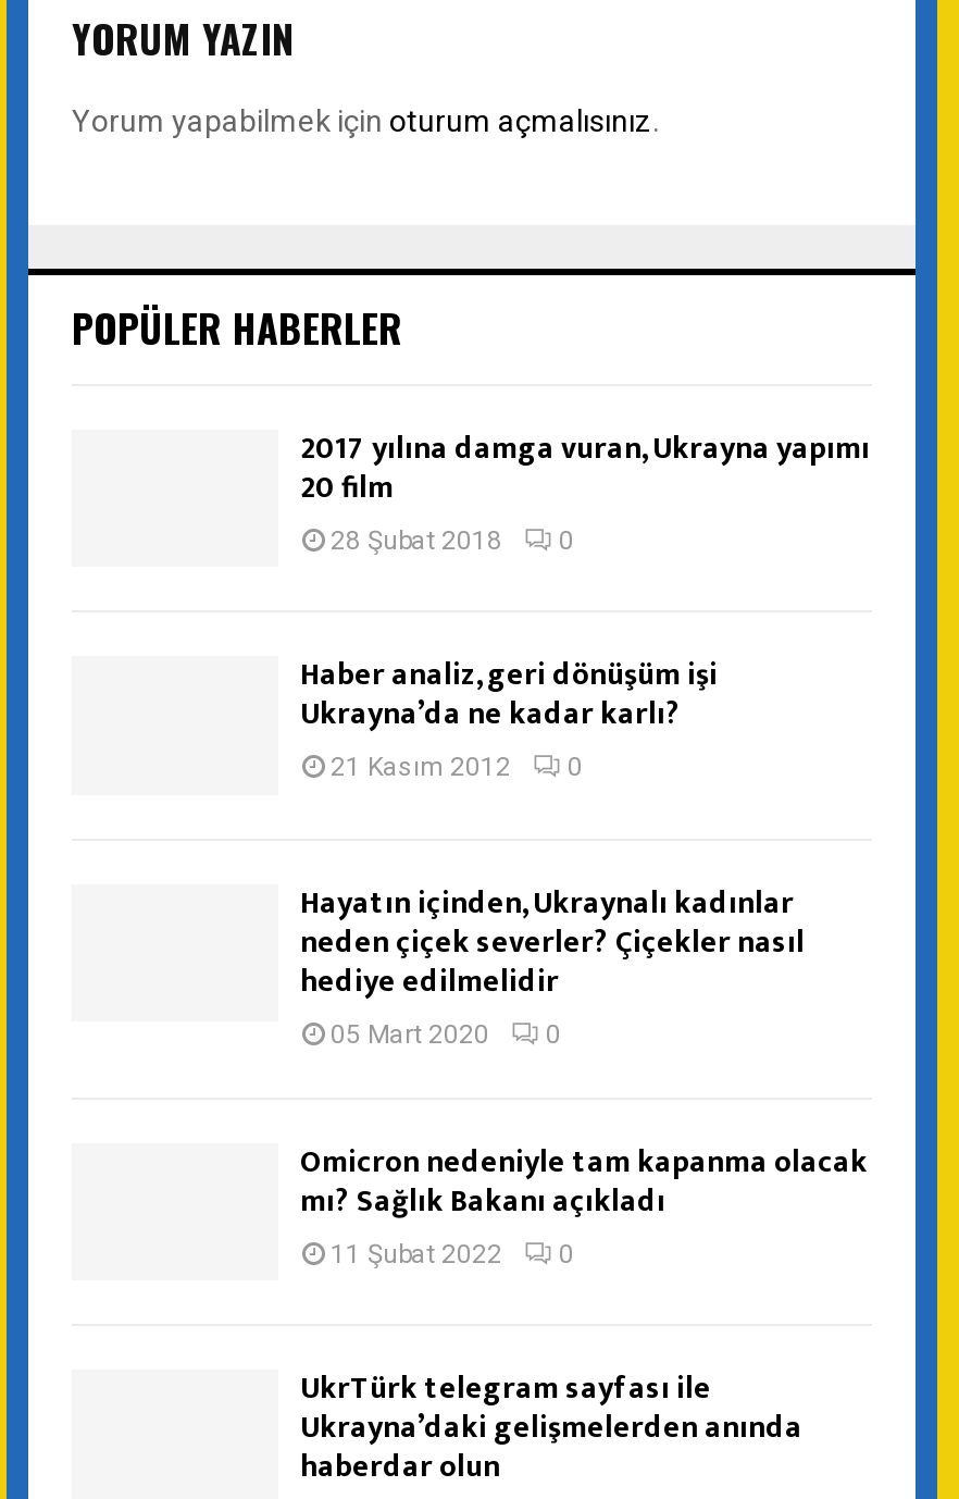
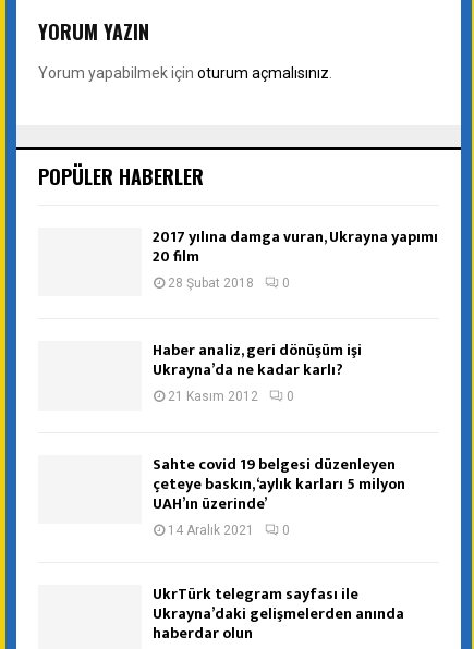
[300,877,868,1269] Hayatın içinden, Ukraynalı kadınlar | neden çiçek severler? Çiçekler nasıl | hediye edilmelidir | 05 Mart 2020 | 0 | Omicron nedeniyle tam kapanma olacak | mı? Sağlık Bakanı açıkladı | 11 Şubat 2022 -> [153,452,405,538] Sahte covid 19 belgesi düzenleyen | çeteye baskın, ‘aylık karları 5 milyon | UAH’ın üzerinde’ | 14 Aralık 2021

